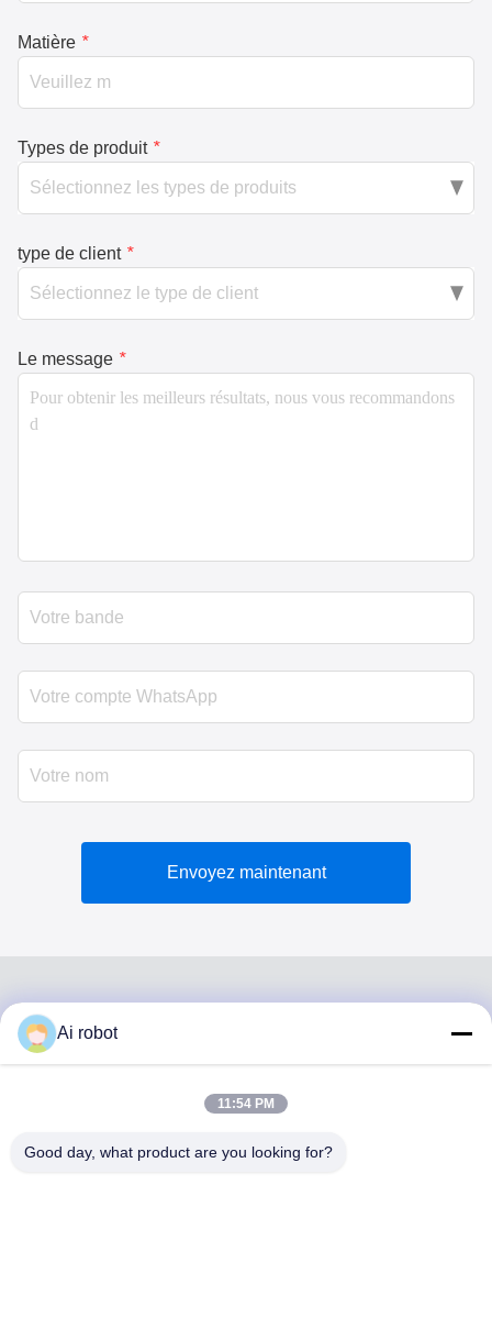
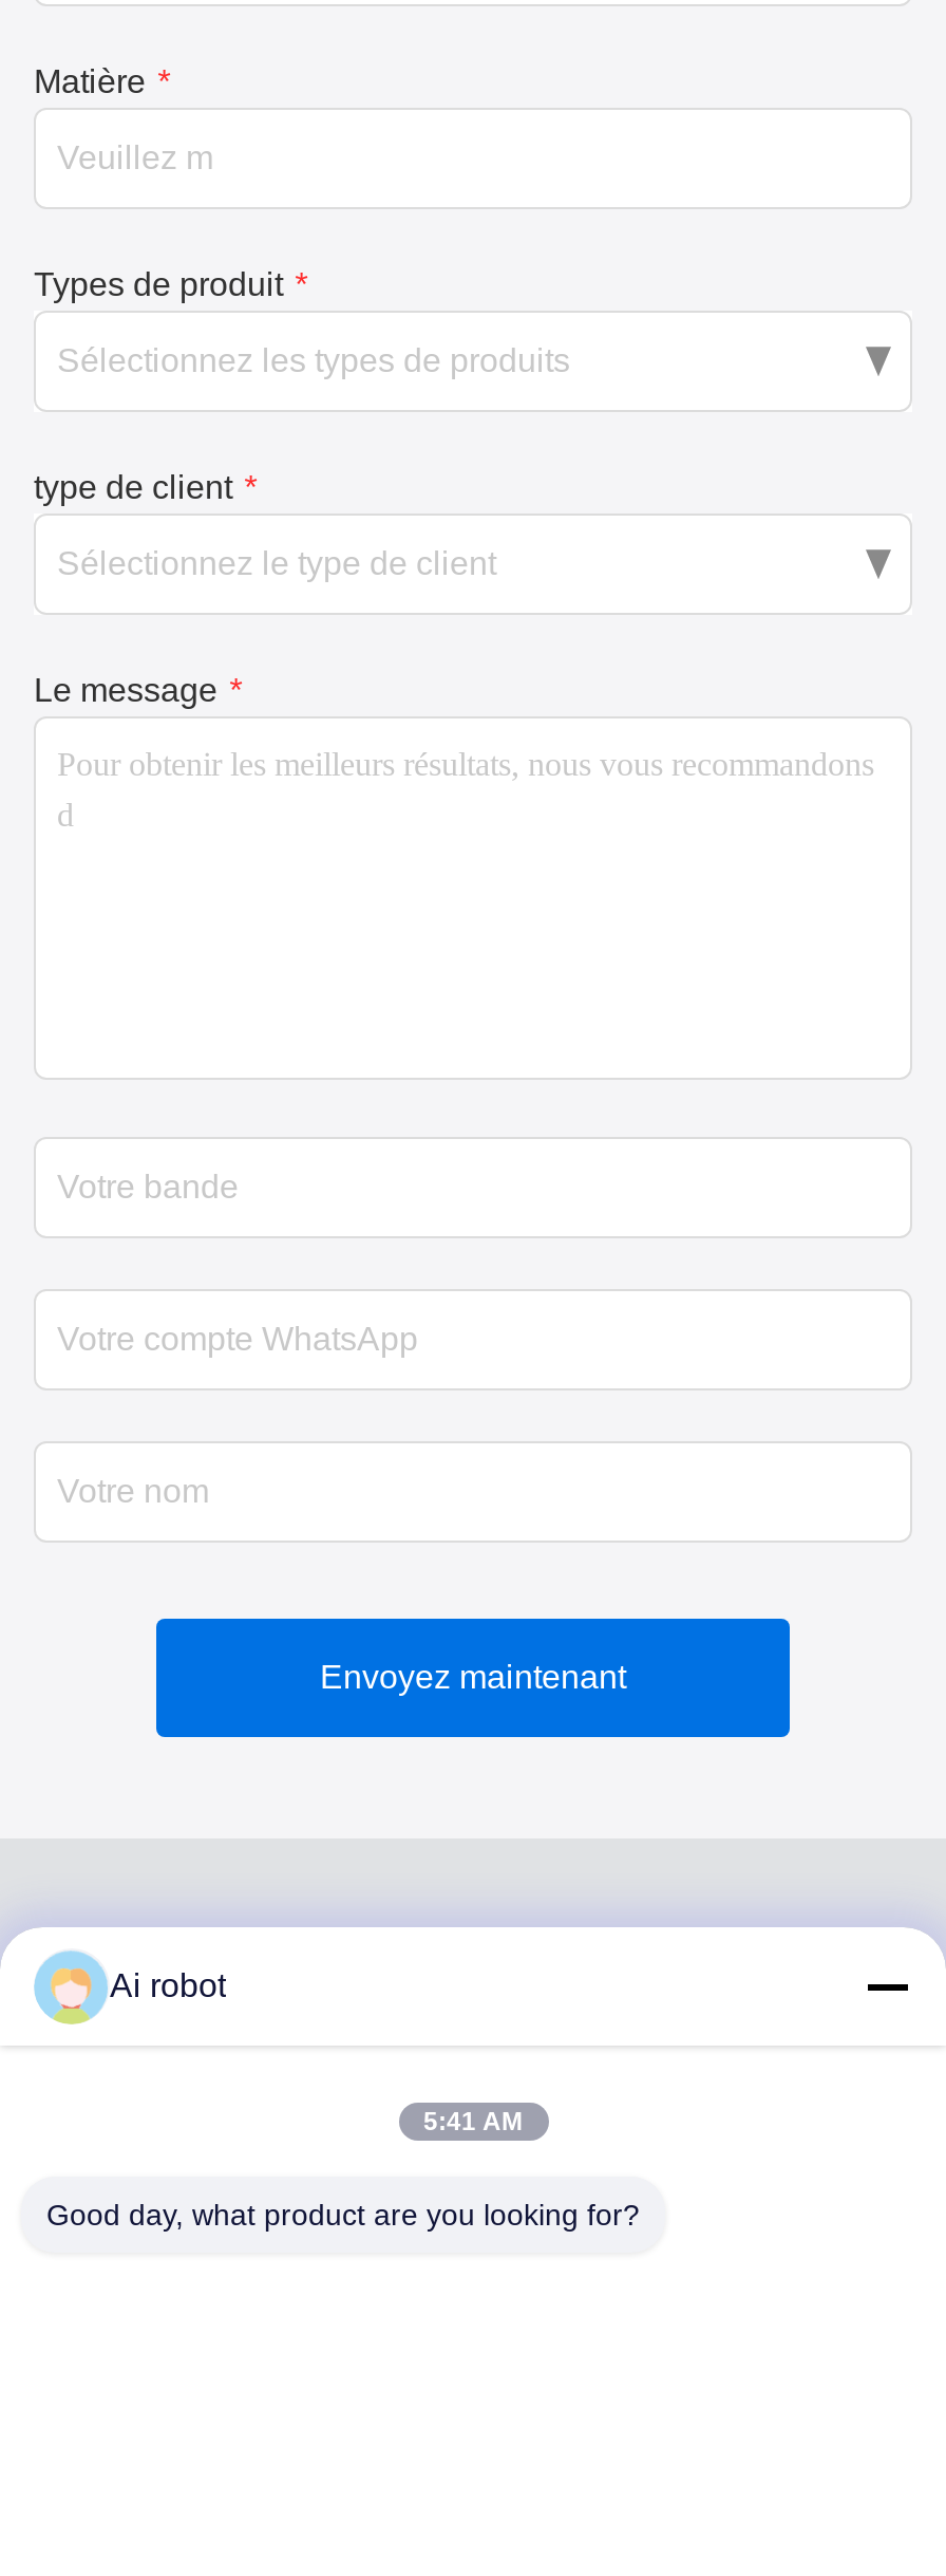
[217,1096,275,1111] 11:54 PM -> [423,2107,523,2136] 5:41 AM

